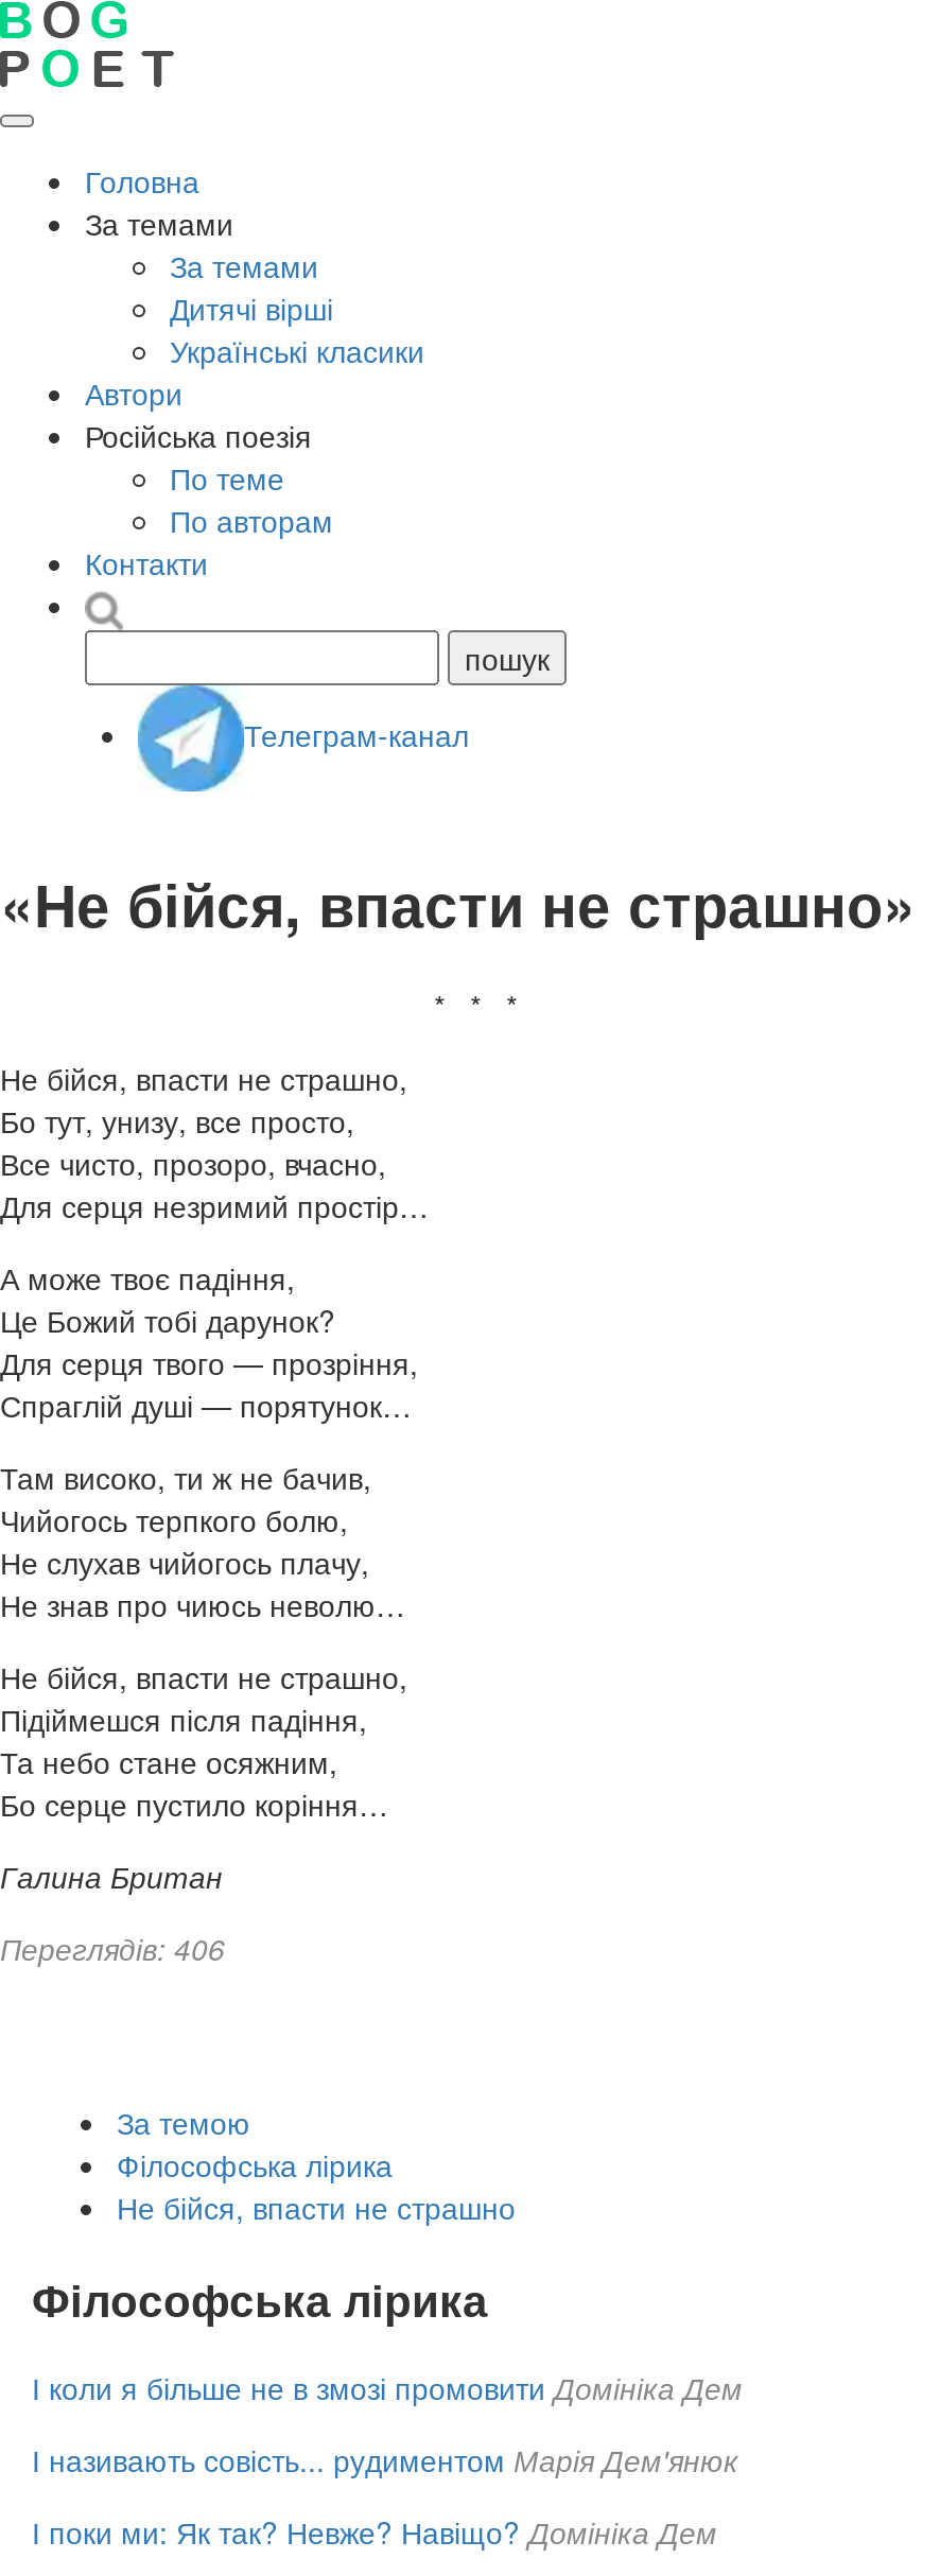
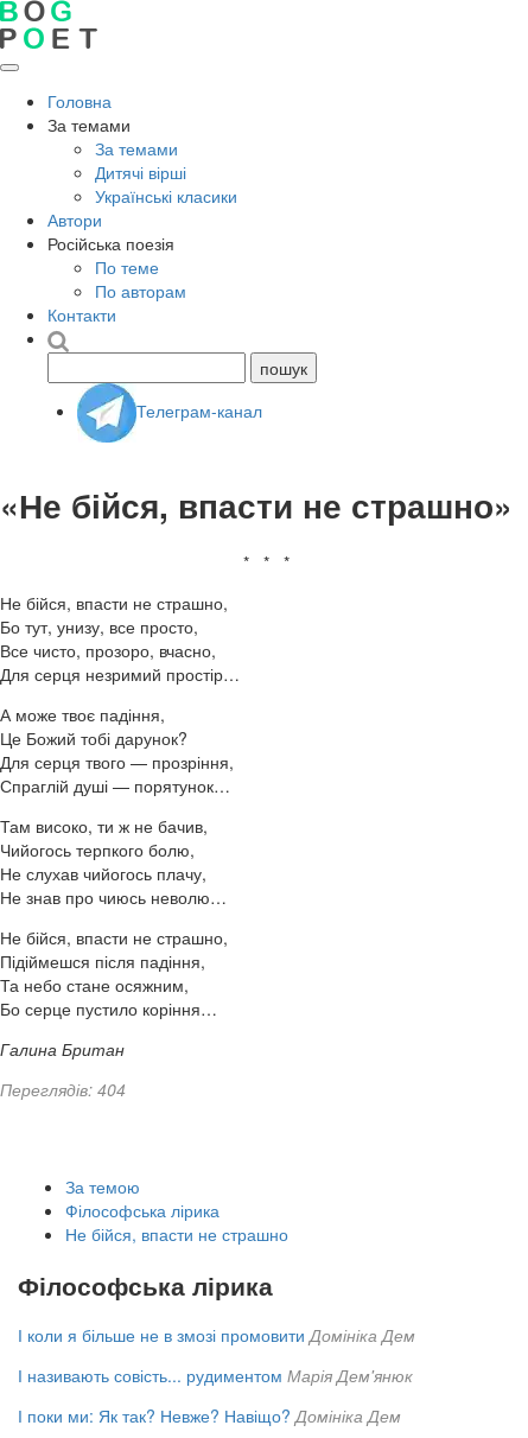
[0,1927,225,1970] Переглядів: 406 -> [0,1078,126,1101] Переглядів: 404

